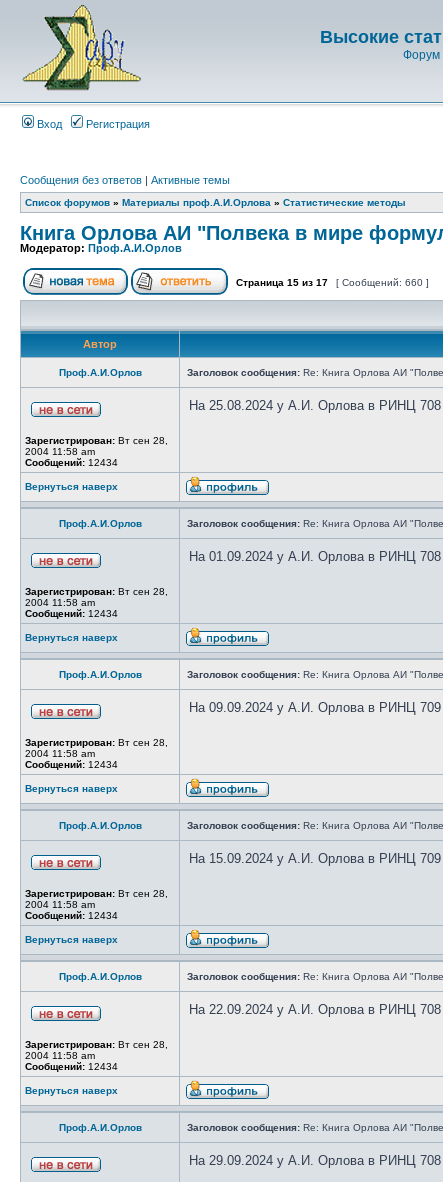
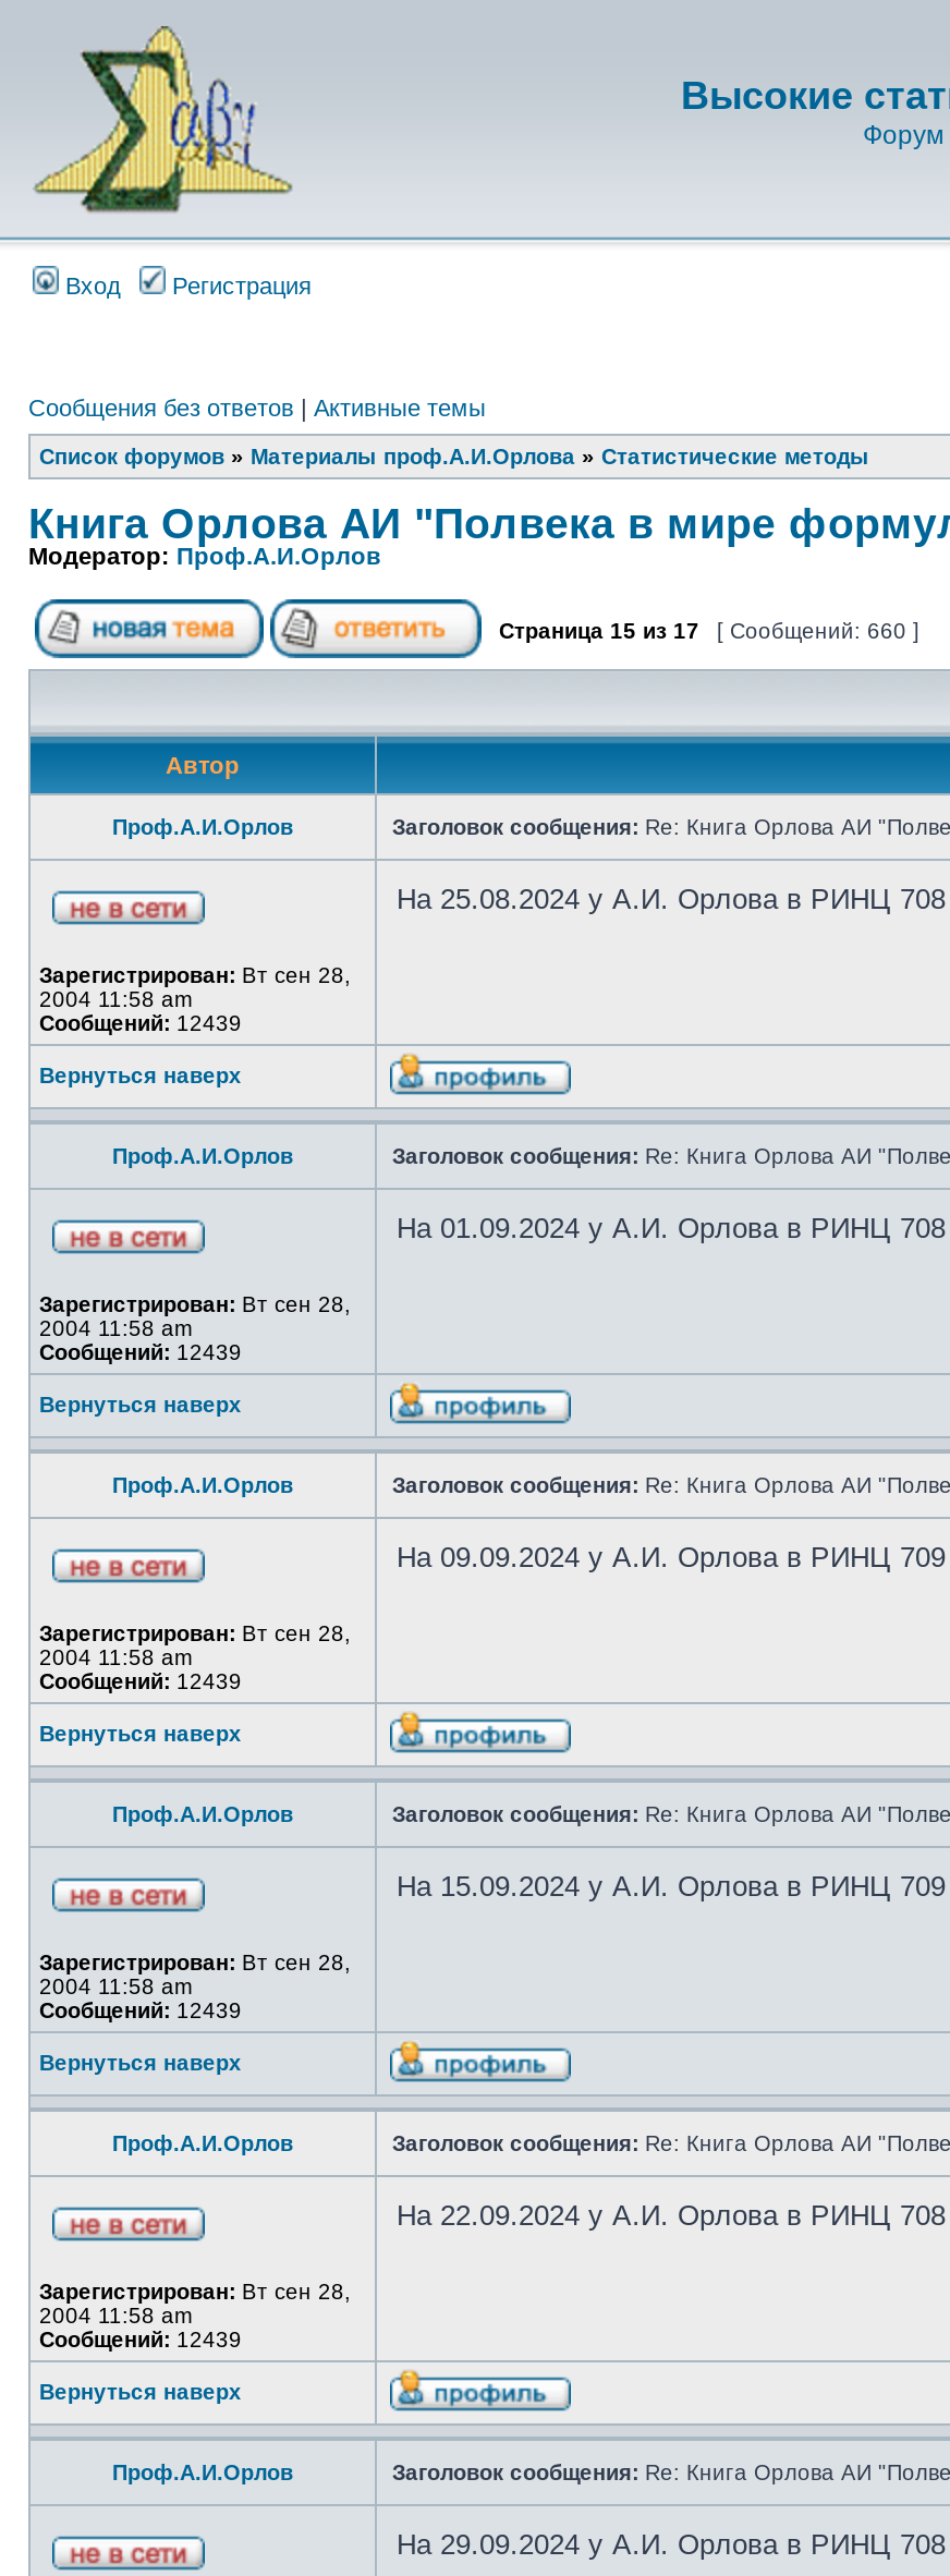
[25,457,118,468] Сообщений: 12434 -> [39,1011,242,1035] Сообщений: 12439
[25,608,118,619] Сообщений: 12434 -> [39,1340,242,1364] Сообщений: 12439
[25,759,118,770] Сообщений: 12434 -> [39,1669,242,1693] Сообщений: 12439
[25,910,118,921] Сообщений: 12434 -> [39,1998,242,2022] Сообщений: 12439
[25,1061,118,1072] Сообщений: 12434 -> [39,2328,242,2352] Сообщений: 12439

